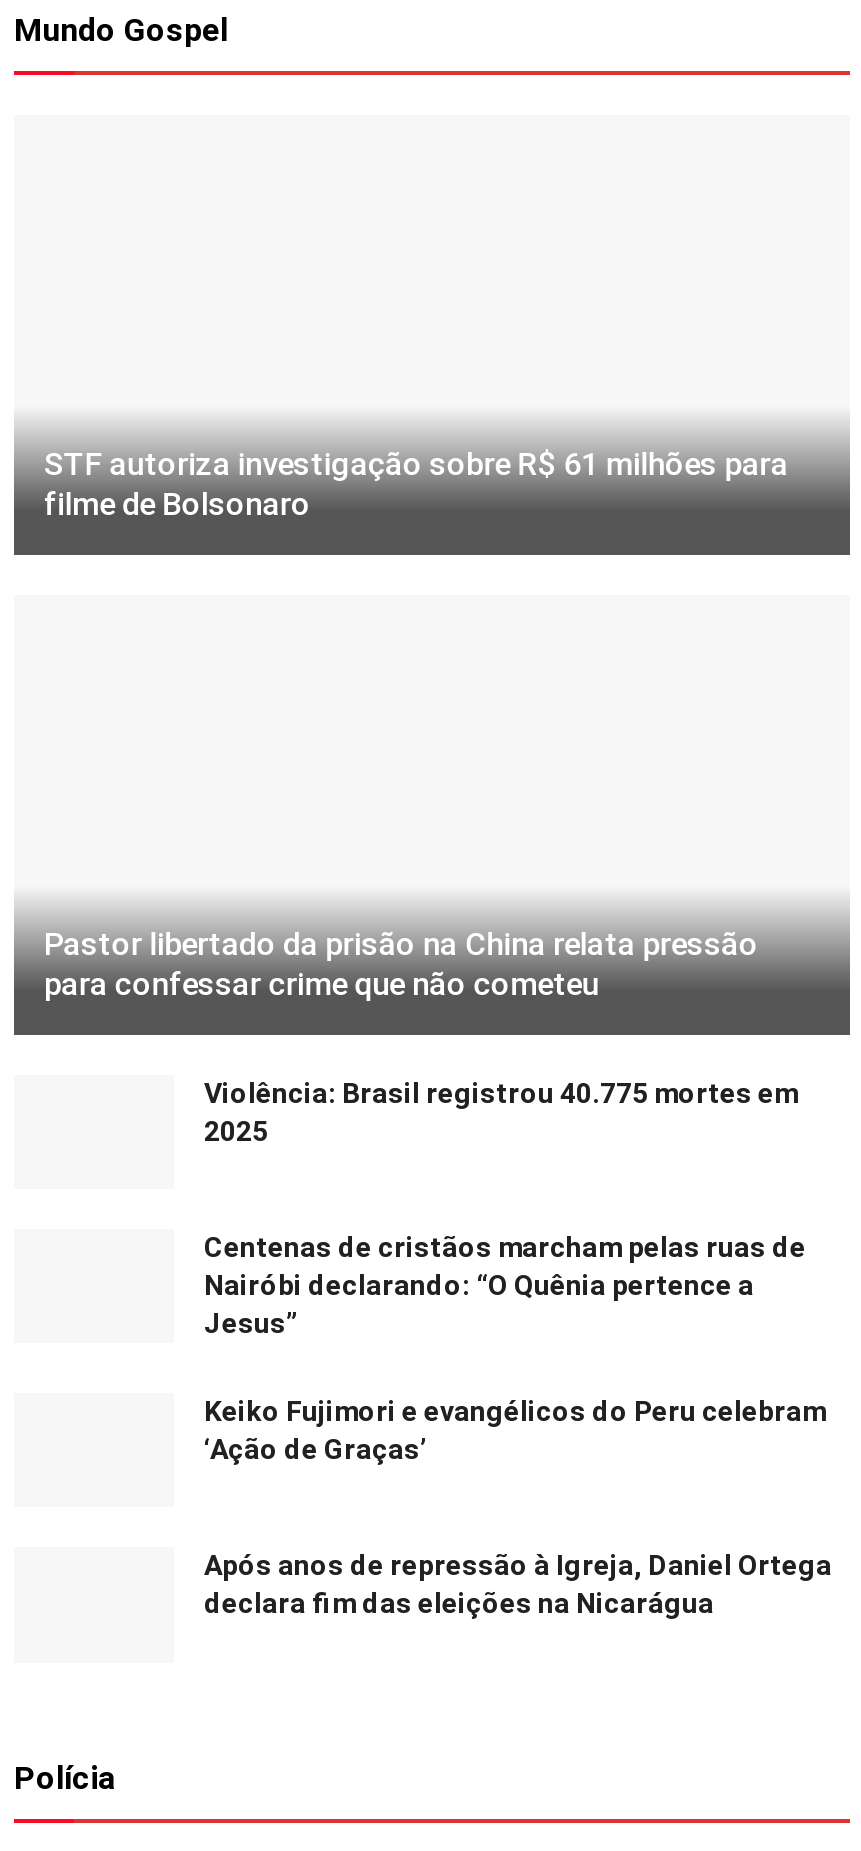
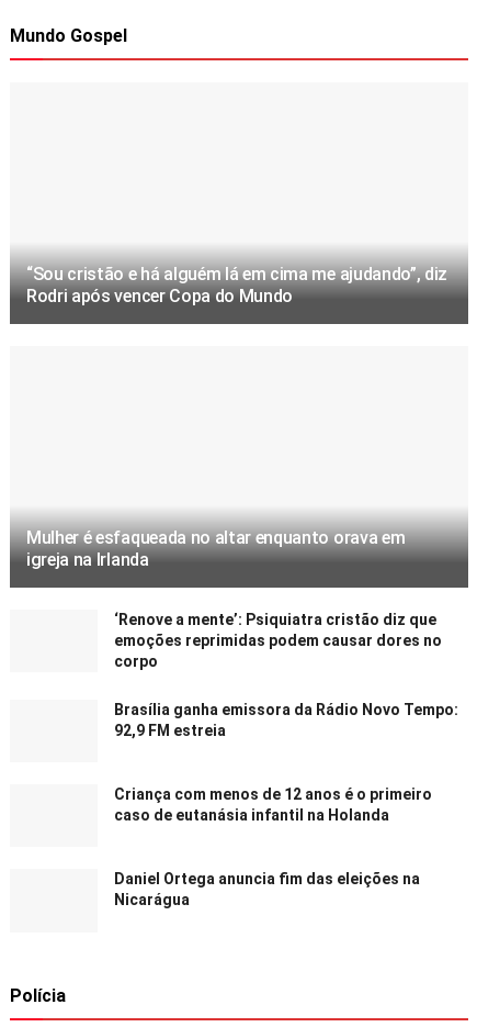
[44,445,788,523] STF autoriza investigação sobre R$ 61 milhões para | filme de Bolsonaro -> [26,264,447,306] “Sou cristão e há alguém lá em cima me ajudando”, diz | Rodri após vencer Copa do Mundo
[44,925,758,1003] Pastor libertado da prisão na China relata pressão | para confessar crime que não cometeu -> [26,527,405,570] Mulher é esfaqueada no altar enquanto orava em | igreja na Irlanda
[204,1077,798,1147] Violência: Brasil registrou 40.775 mortes em | 2025 -> [114,611,442,670] ‘Renove a mente’: Psiquiatra cristão diz que | emoções reprimidas podem causar dores no | corpo
[204,1231,806,1339] Centenas de cristãos marcham pelas ruas de | Nairóbi declarando: “O Quênia pertence a | Jesus” -> [114,701,458,739] Brasília ganha emissora da Rádio Novo Tempo: | 92,9 FM estreia
[204,1395,826,1465] Keiko Fujimori e evangélicos do Peru celebram | ‘Ação de Graças’ -> [114,786,432,824] Criança com menos de 12 anos é o primeiro | caso de eutanásia infantil na Holanda
[204,1550,832,1620] Após anos de repressão à Igreja, Daniel Ortega | declara fim das eleições na Nicarágua -> [114,870,420,909] Daniel Ortega anuncia fim das eleições na | Nicarágua

